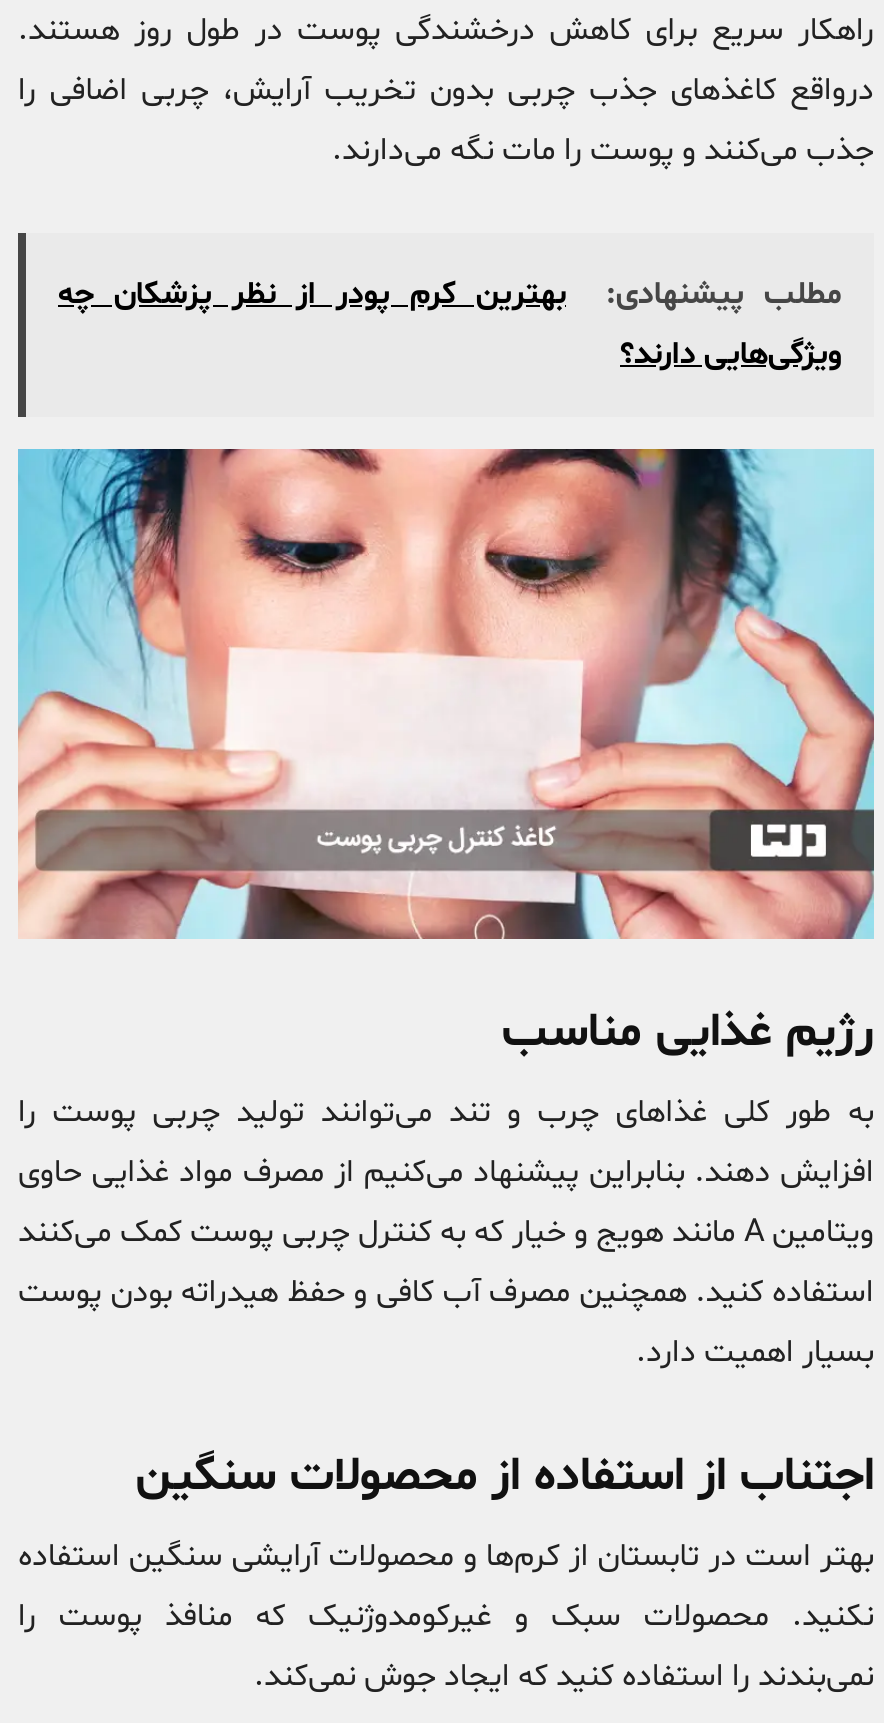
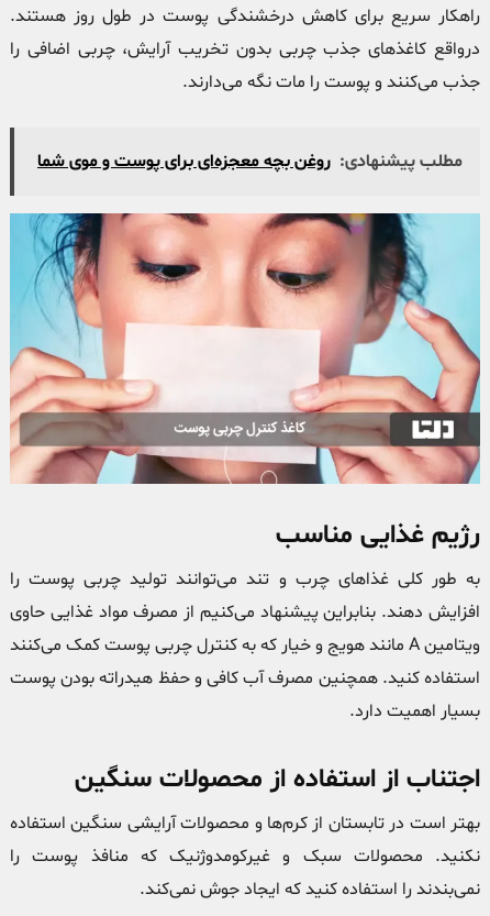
[58,273,842,377] مطلب پیشنهادی: | بهترین کرم پودر از نظر پزشکان چه | ویژگی‌هایی دارند؟ -> [37,150,463,174] مطلب پیشنهادی: روغن بچه معجزه‌ای برای پوست و موی شما

